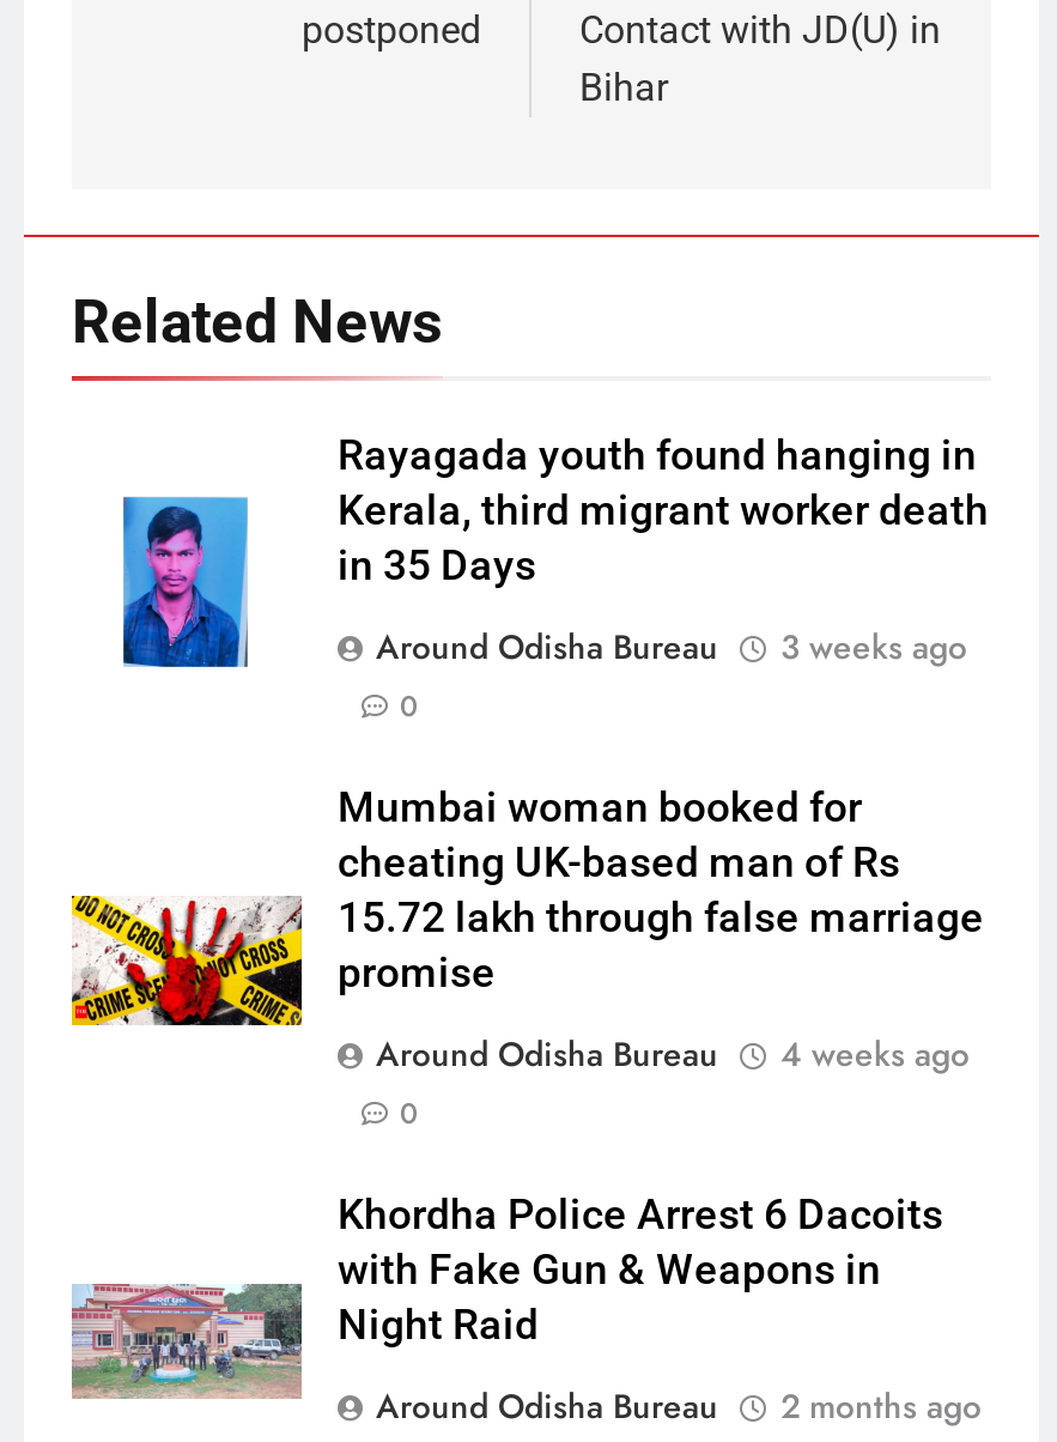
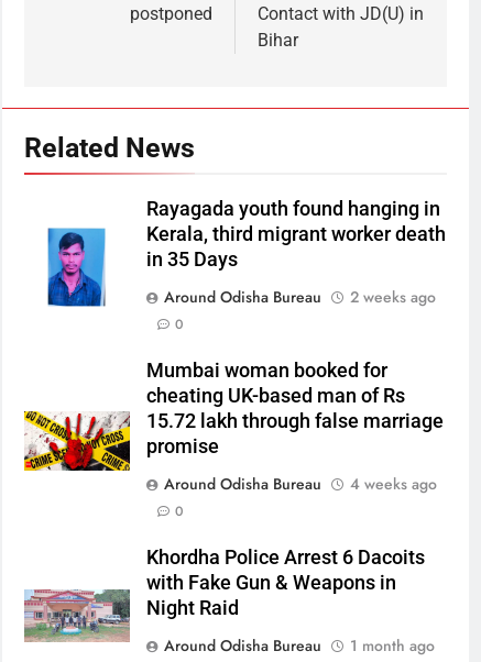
[376,624,967,672] Around Odisha Bureau 3 weeks ago -> [164,286,436,308] Around Odisha Bureau 2 weeks ago
[376,1383,982,1431] Around Odisha Bureau 2 months ago -> [164,635,435,657] Around Odisha Bureau 1 month ago

